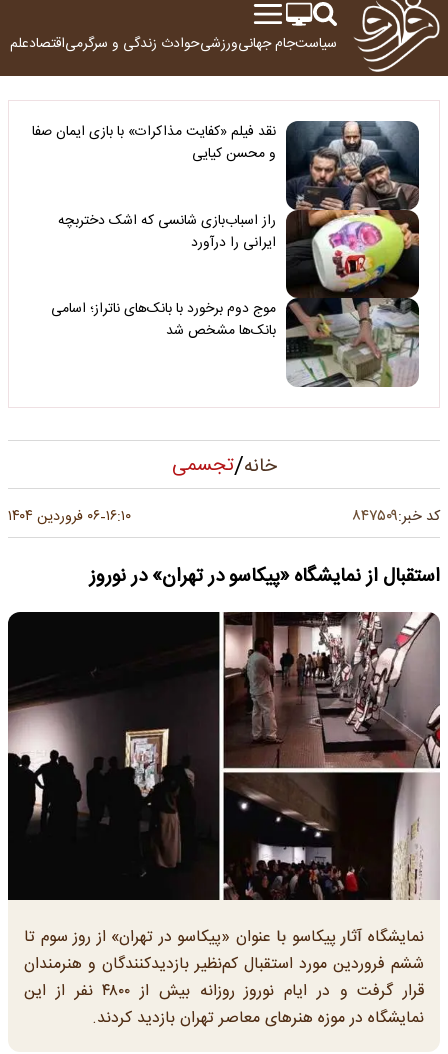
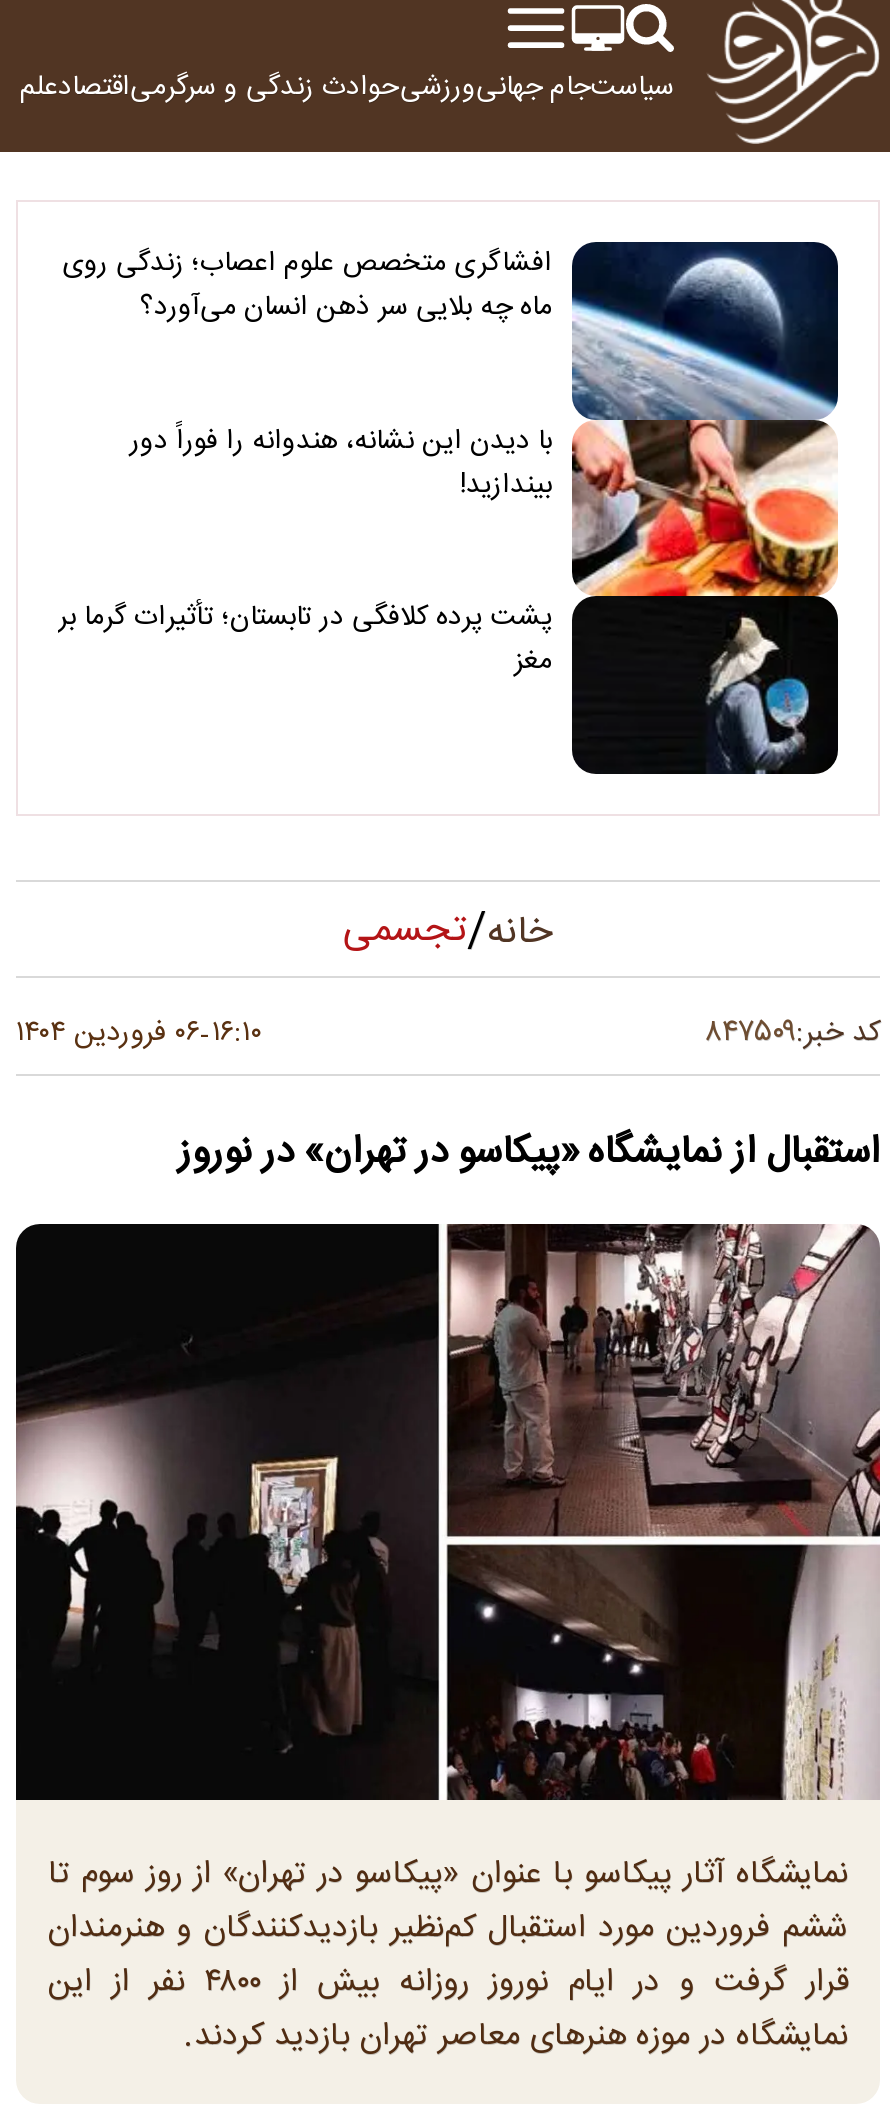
[32,120,420,388] [image] | نقد فیلم «کفایت مذاکرات» با بازی ایمان صفا | و محسن کیایی -> [62,240,840,776] [image] | افشاگری متخصص علوم اعصاب؛ زندگی روی | ماه چه بلایی سر ذهن انسان می‌آورد؟
[58,209,276,254] راز اسباب‌بازی شانسی که اشک دختربچه | ایرانی را درآورد -> [130,417,552,507] با دیدن این نشانه، هندوانه را فوراً دور | بیندازید!
[51,297,276,342] موج دوم برخورد با بانک‌های ناتراز؛ اسامی | بانک‌ها مشخص شد -> [58,595,552,685] پشت پرده کلافگی در تابستان؛ تأثیرات گرما بر | مغز

